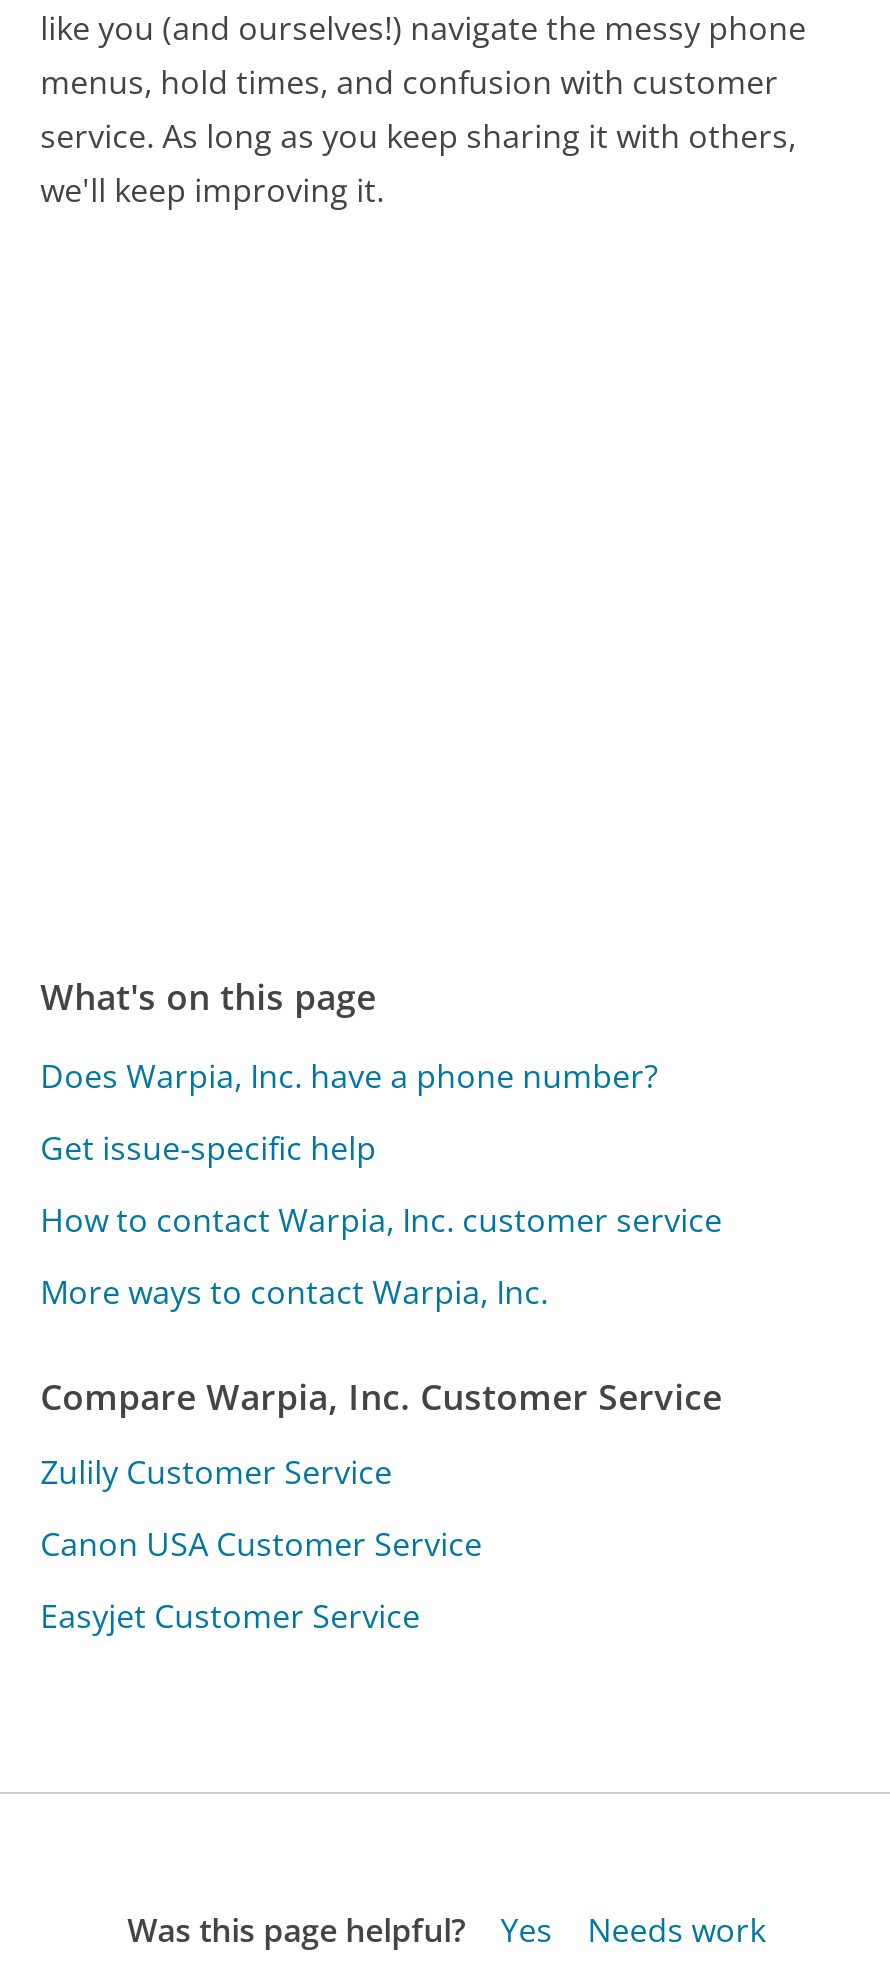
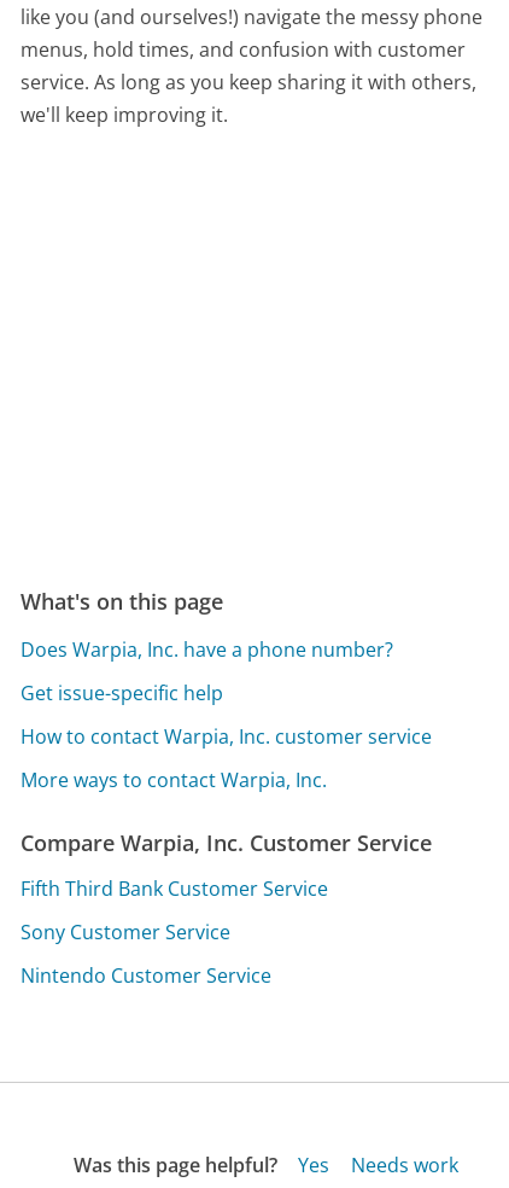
[40,1451,392,1495] Zulily Customer Service -> [21,876,328,902] Fifth Third Bank Customer Service
[40,1523,482,1567] Canon USA Customer Service -> [21,919,231,946] Sony Customer Service
[40,1595,420,1639] Easyjet Customer Service -> [21,963,272,989] Nintendo Customer Service

